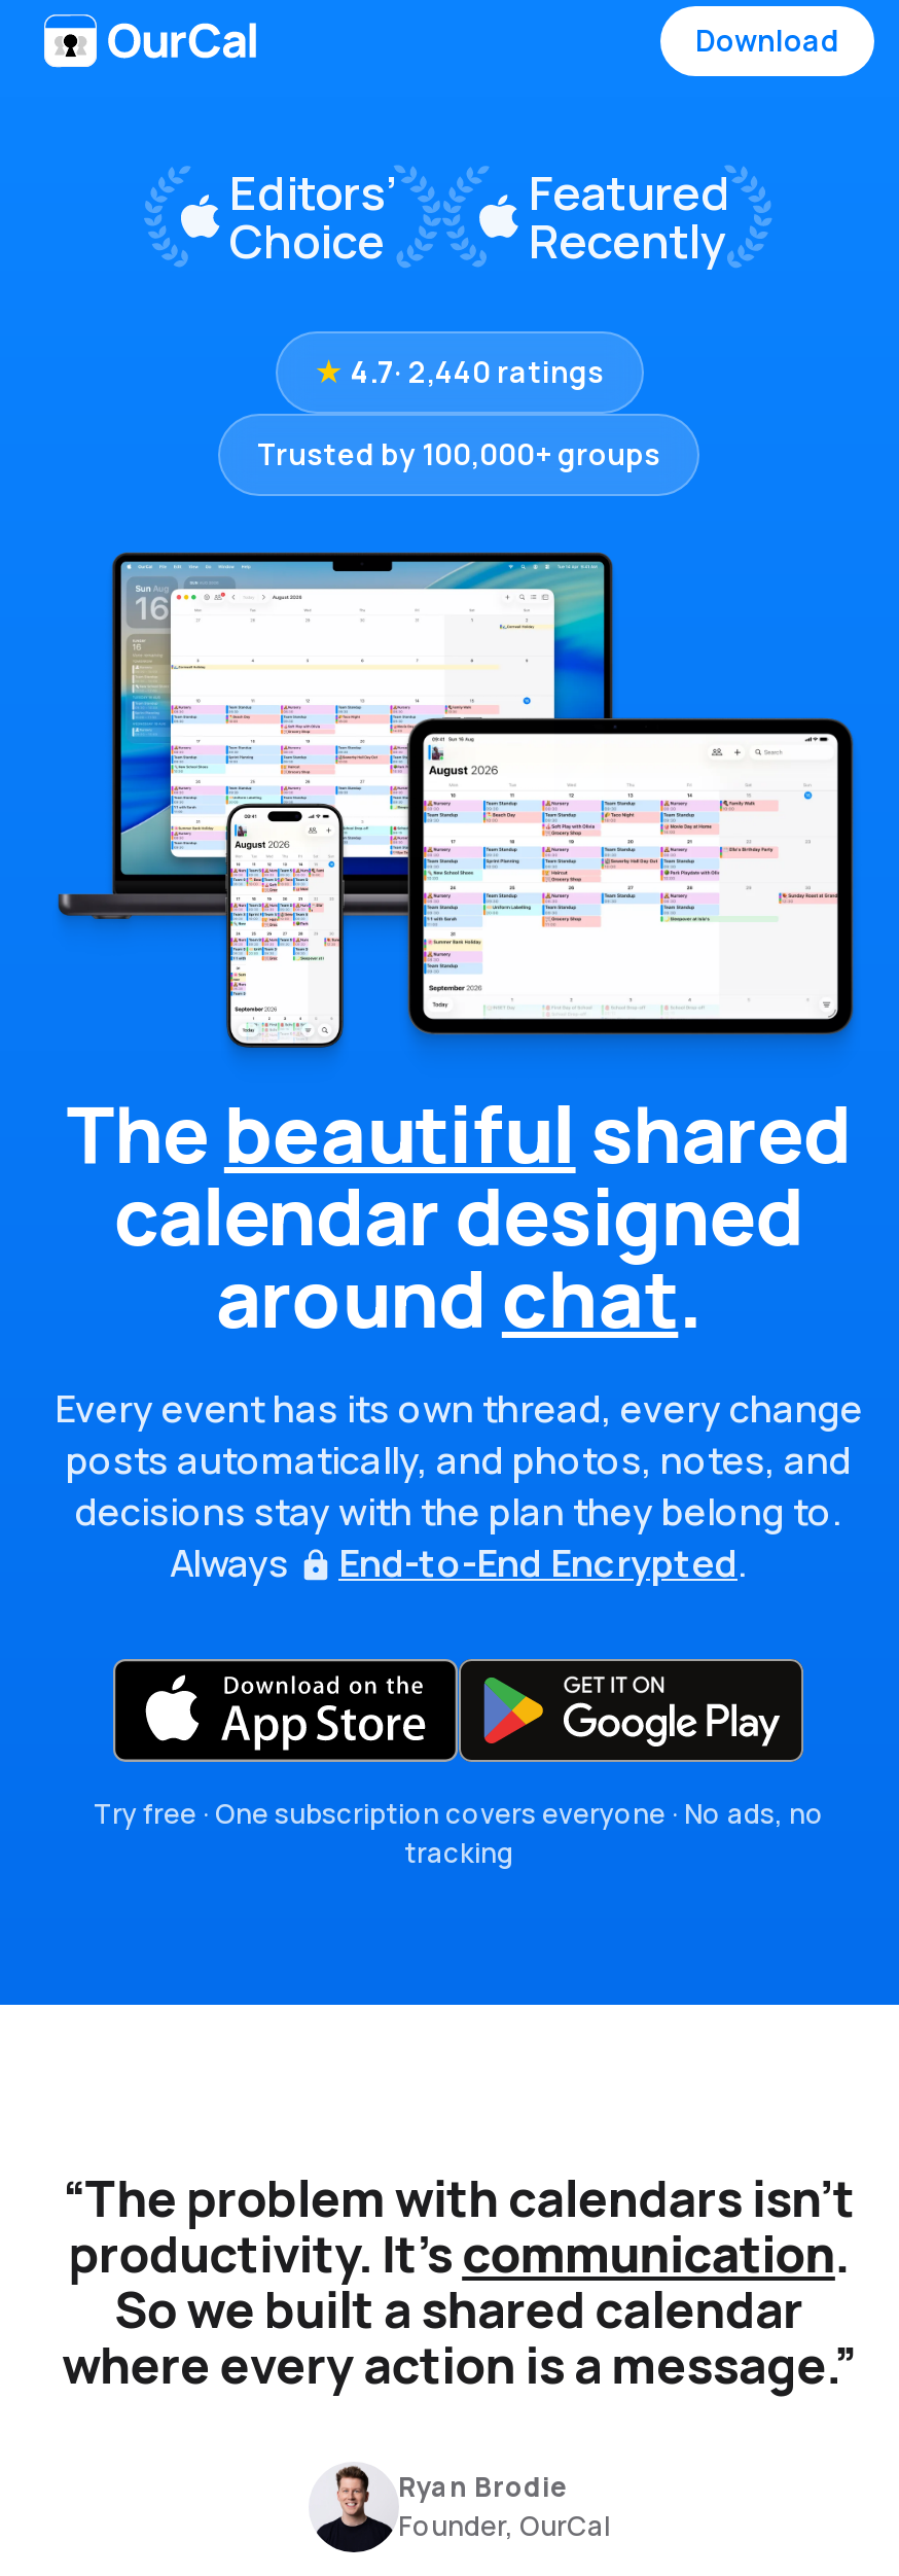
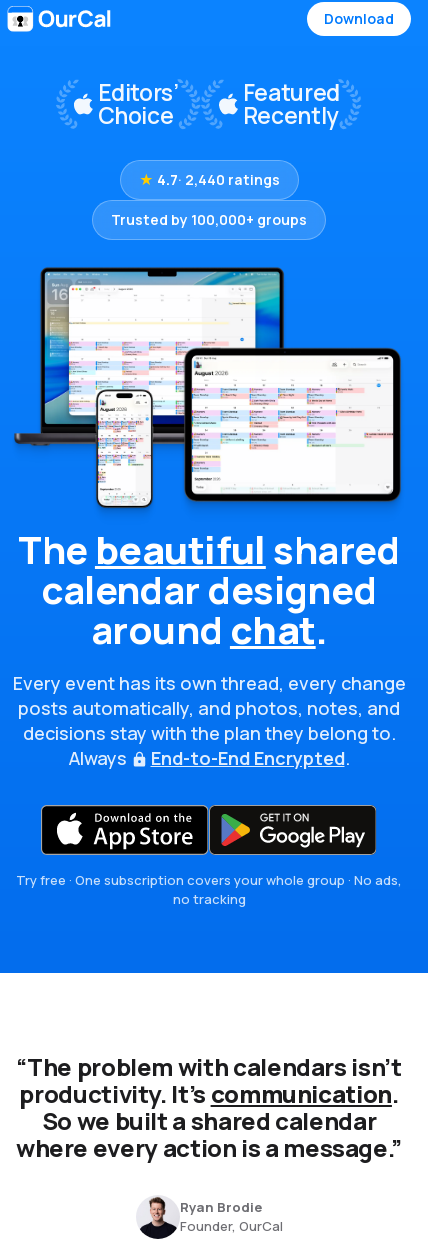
[94,1795,824,1871] Try free · One subscription covers everyone · No ads, no | tracking -> [16,871,402,908] Try free · One subscription covers your whole group · No ads, | no tracking

